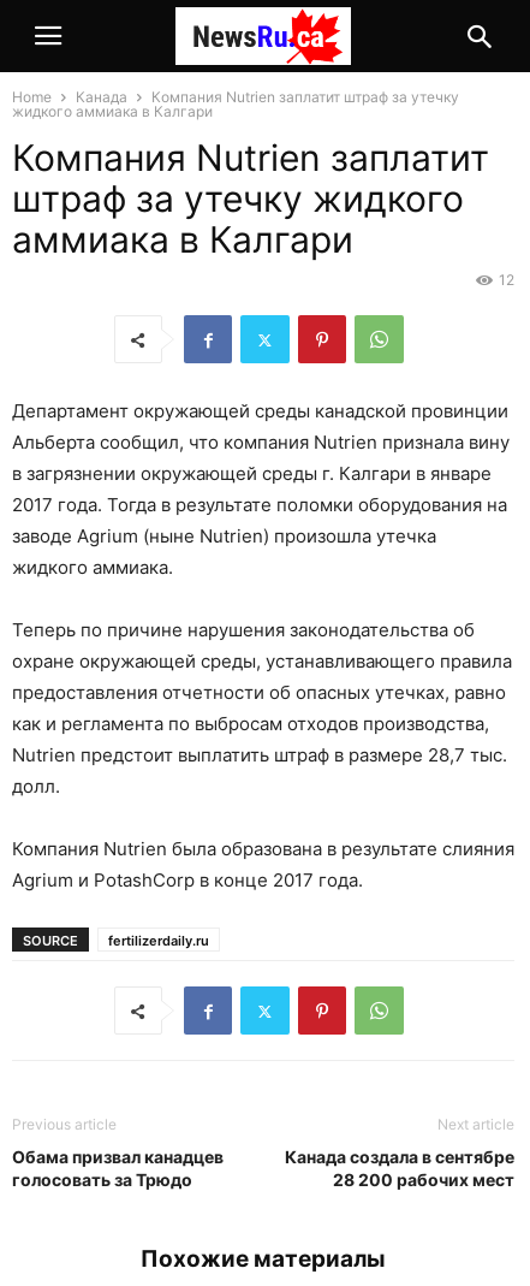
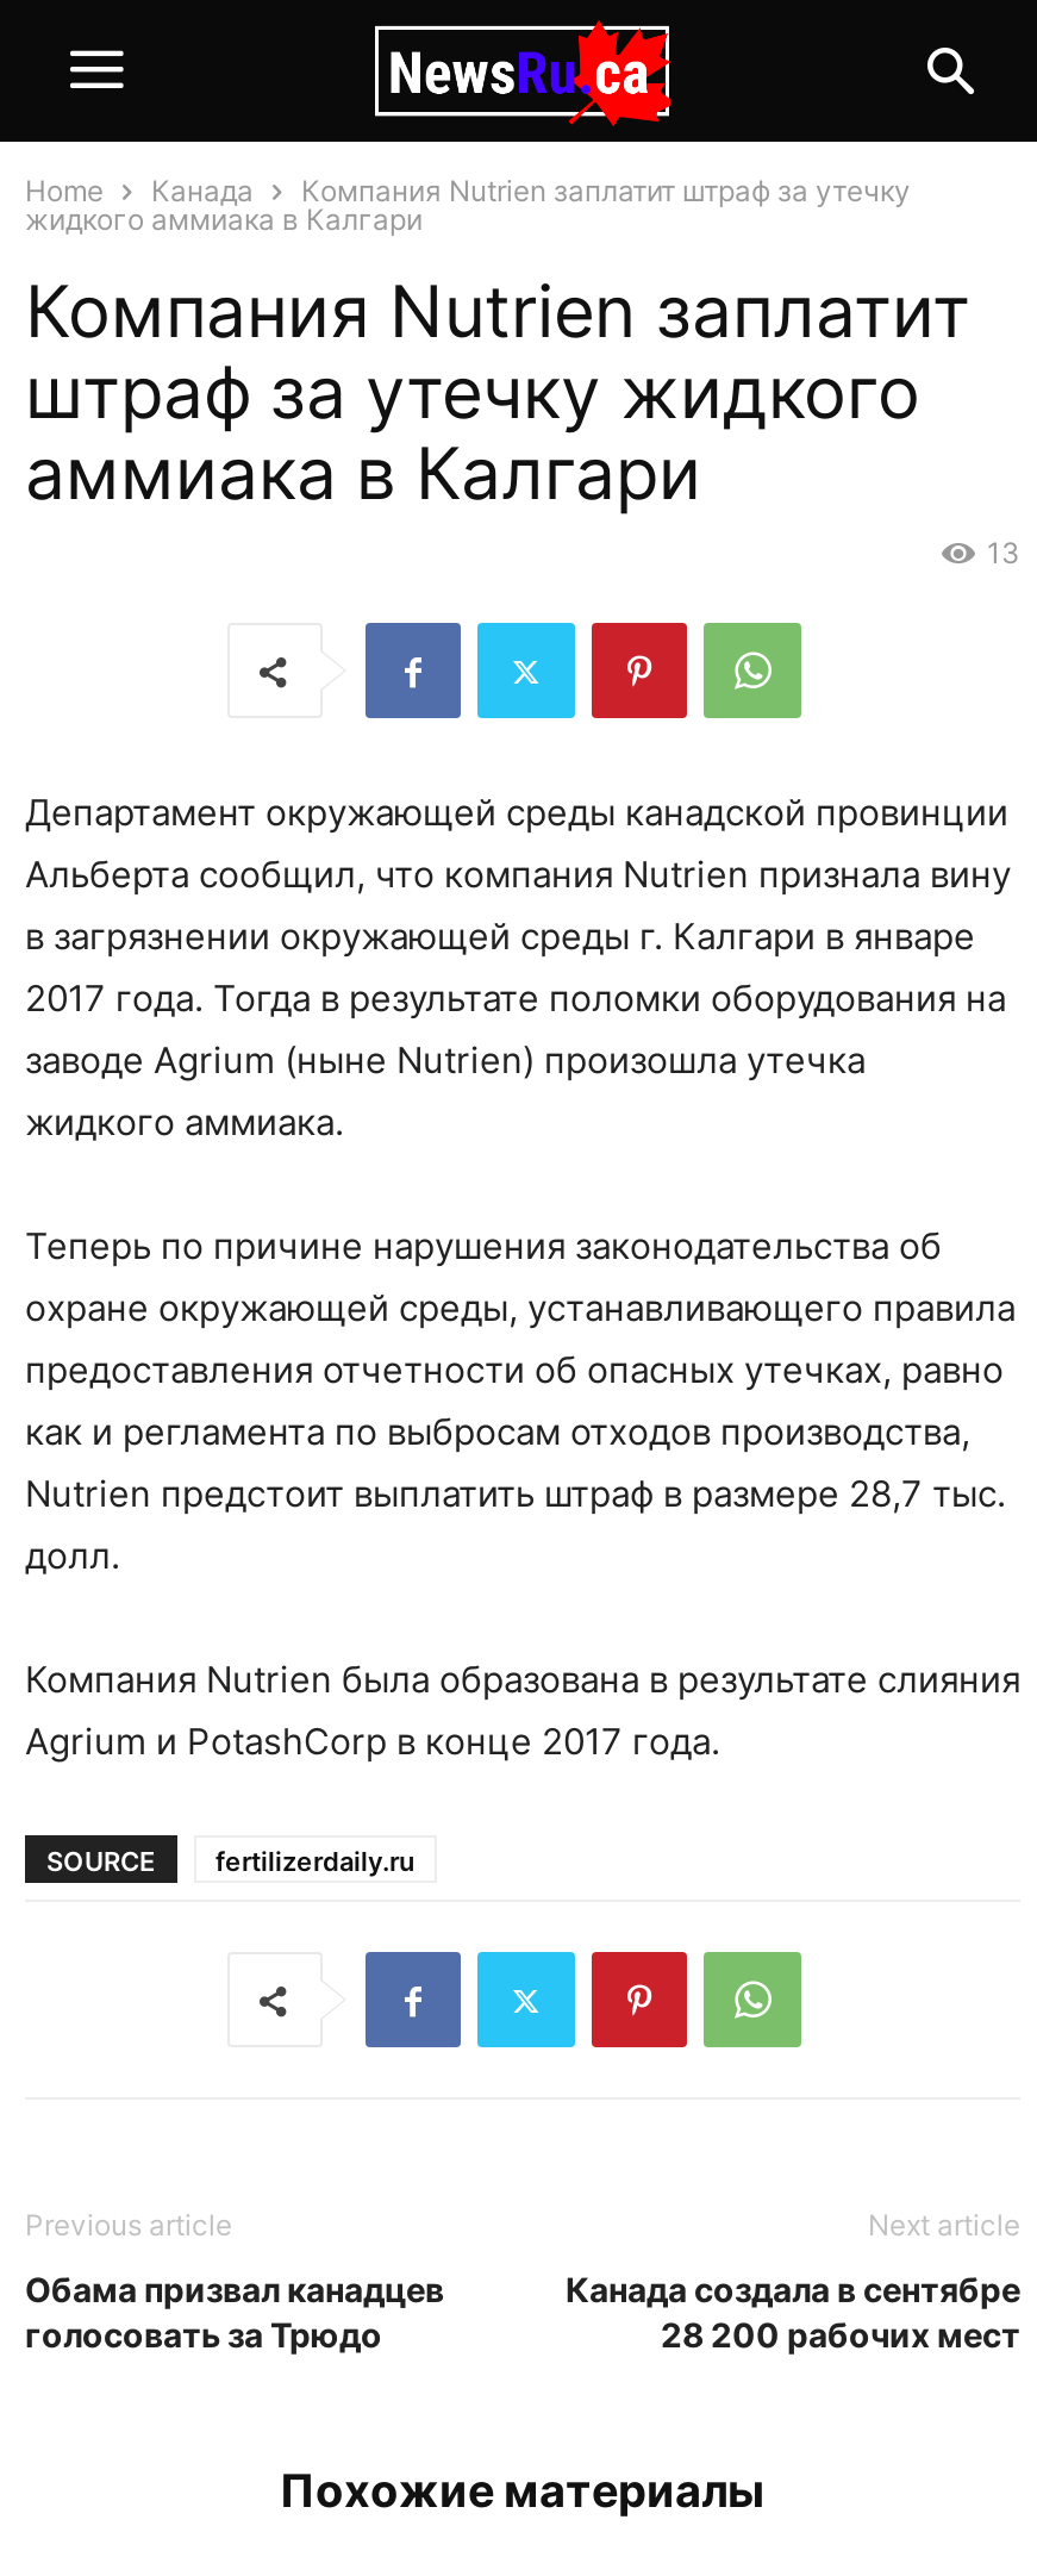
[174,6,352,66] [image] -> [349,13,696,127] [image]
[499,271,514,289] 12 -> [987,535,1020,570] 13

